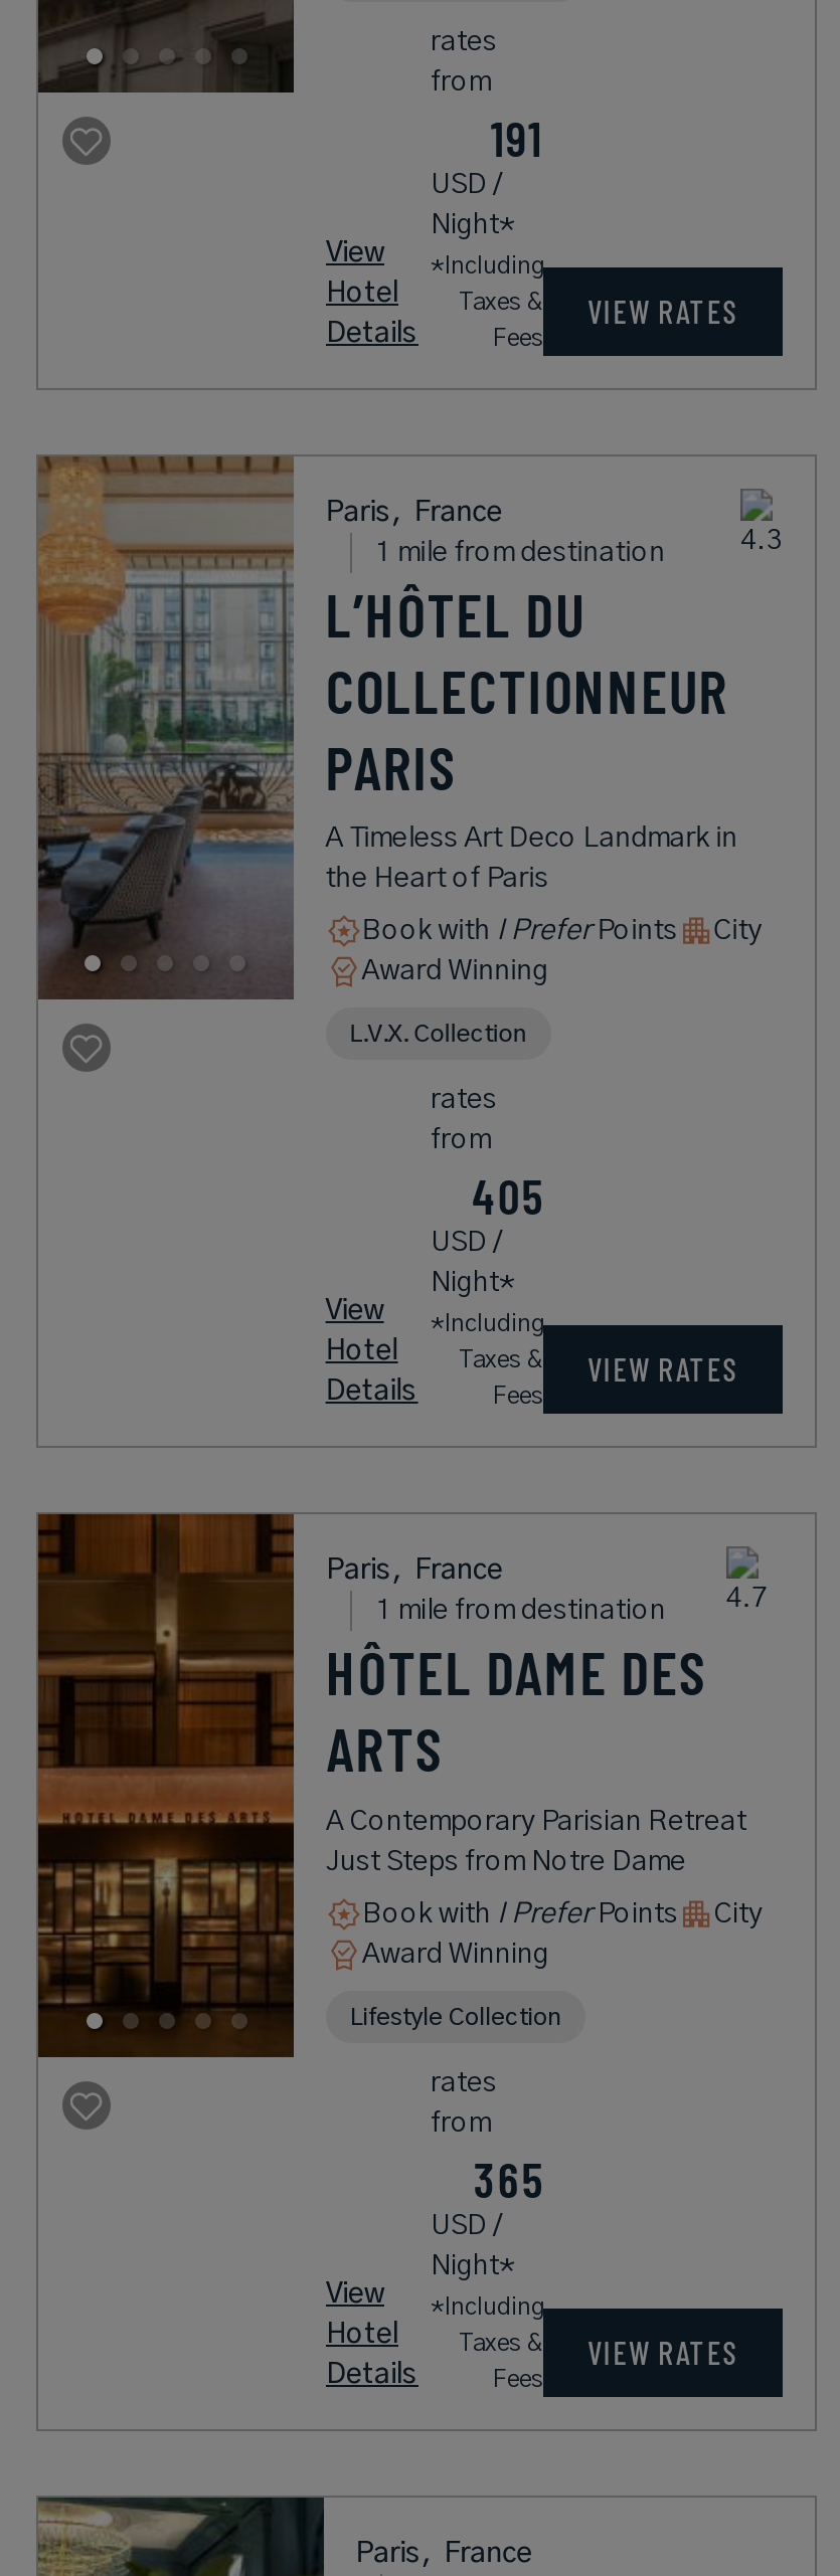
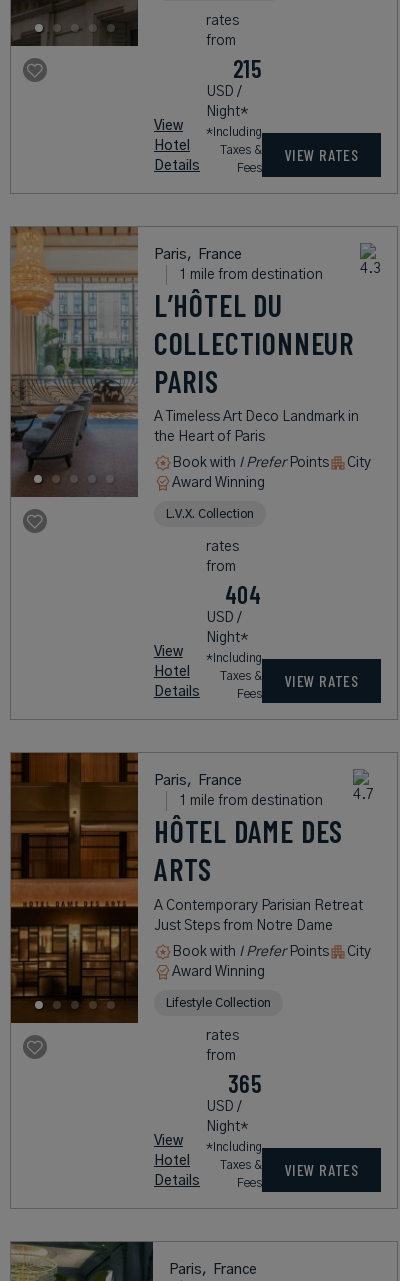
[490,108,543,166] 191 -> [233,53,262,82] 215
[472,1166,543,1225] 405 -> [225,580,262,609] 404

